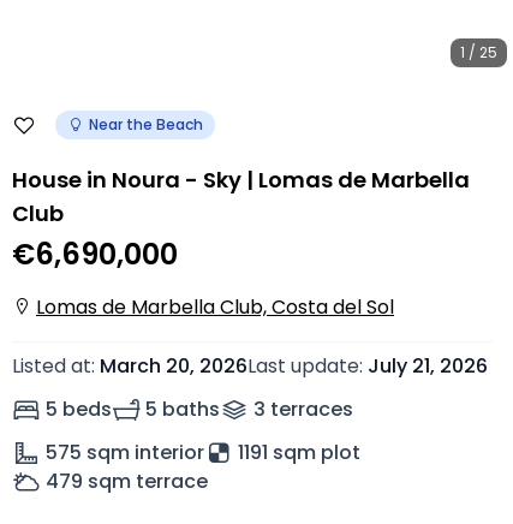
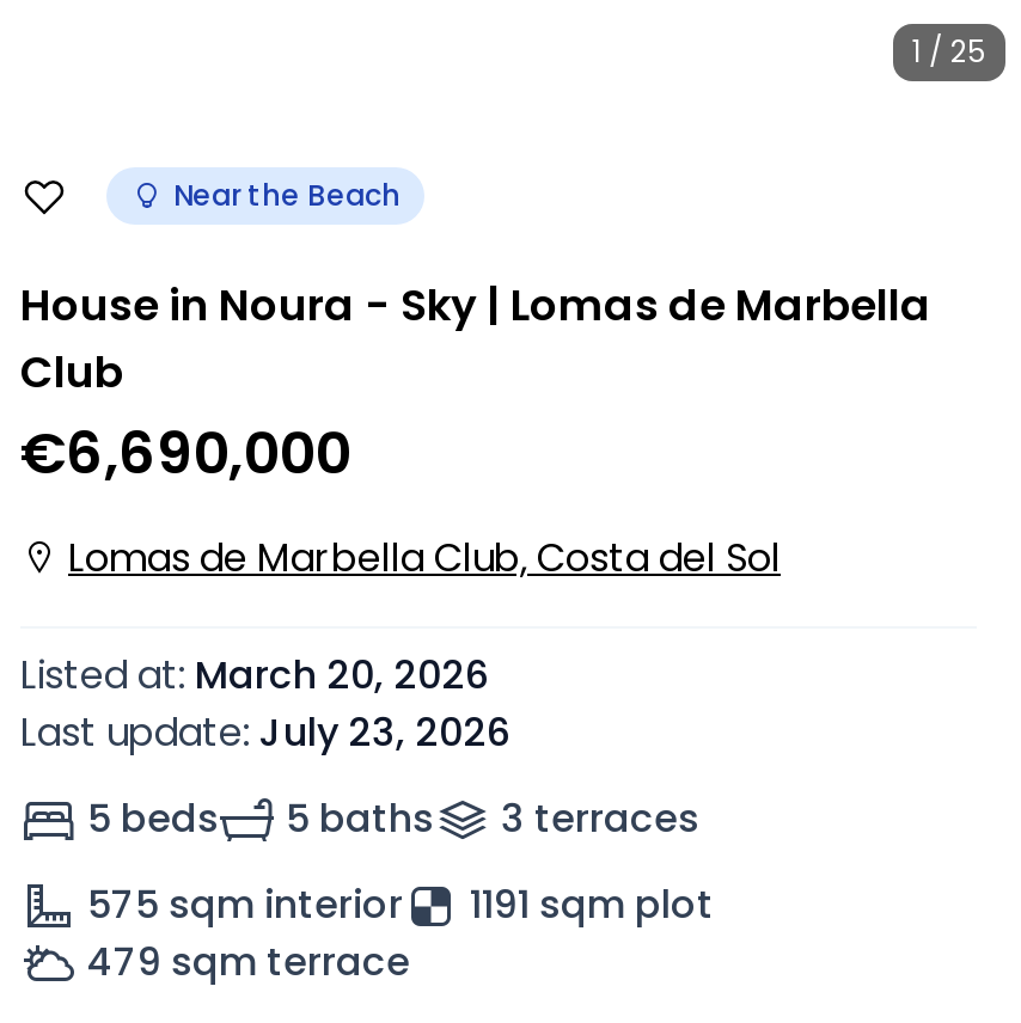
[12,352,488,380] Listed at: March 20, 2026Last update: July 21, 2026 -> [20,648,511,760] Listed at: March 20, 2026 | Last update: July 23, 2026

